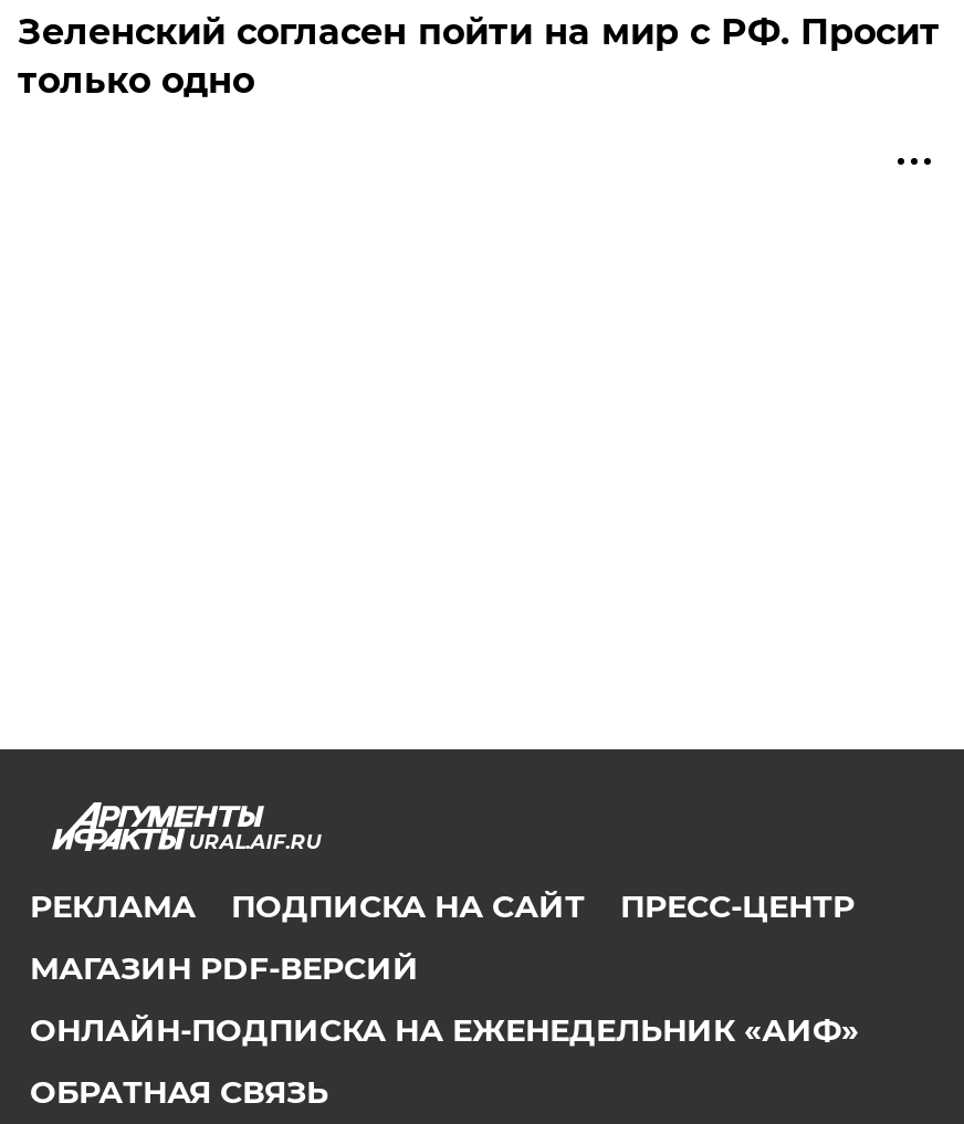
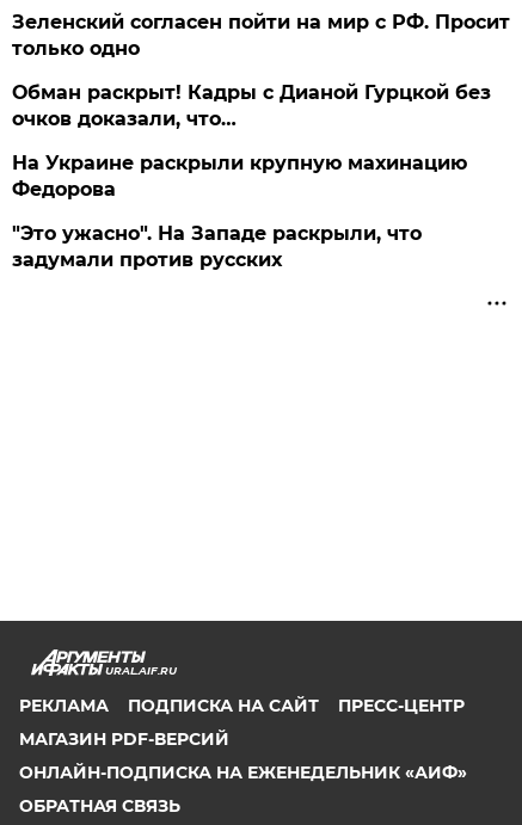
none -> [12,81,491,271] Обман раскрыт! Кадры с Дианой Гурцкой без | очков доказали, что… | На Украине раскрыли крупную махинацию | Федорова | "Это ужасно". На Западе раскрыли, что | задумали против русских

